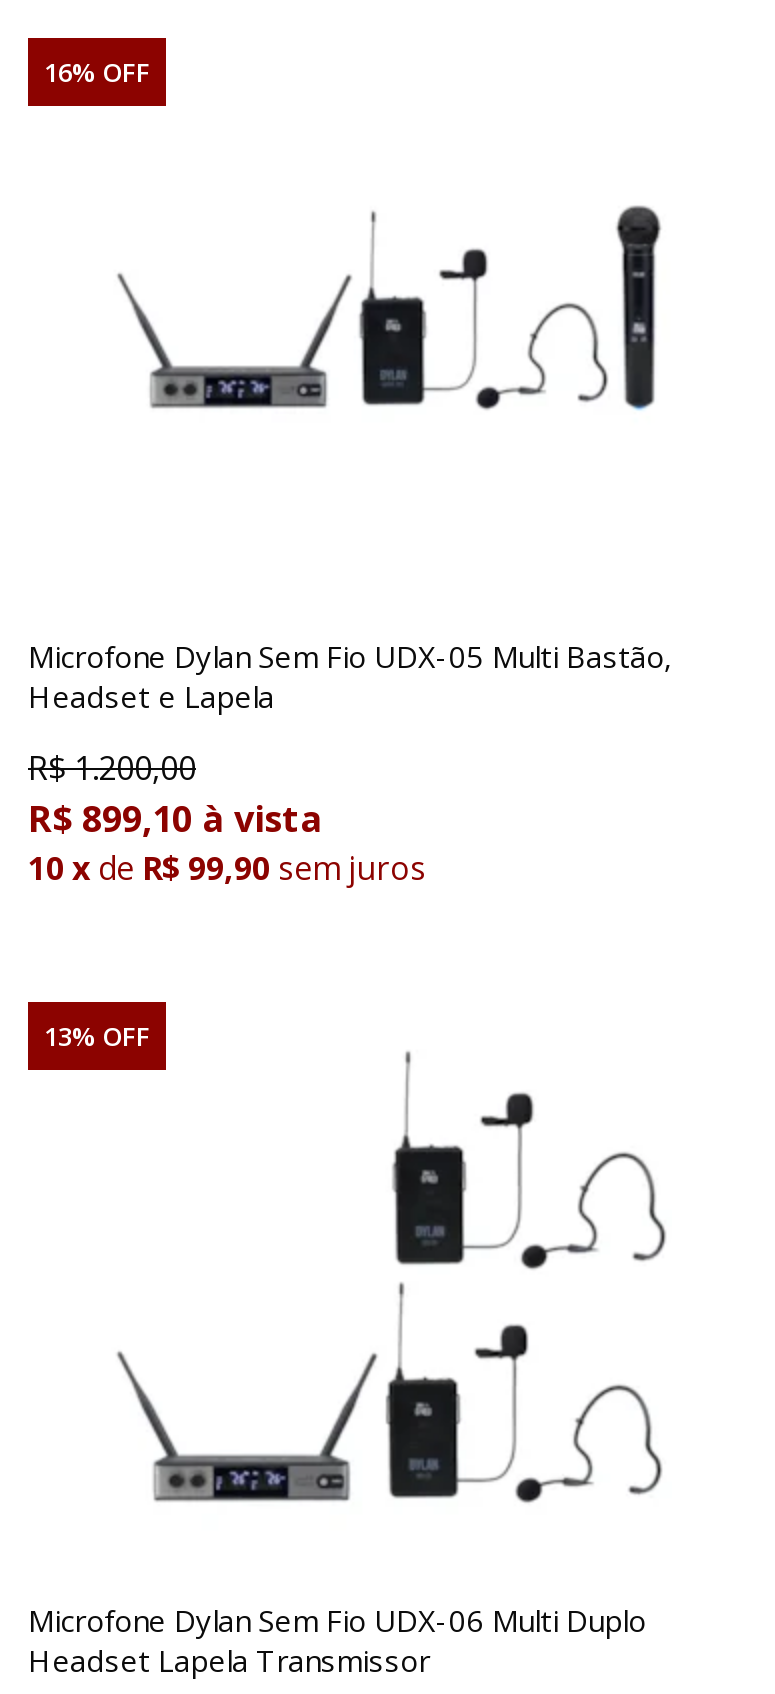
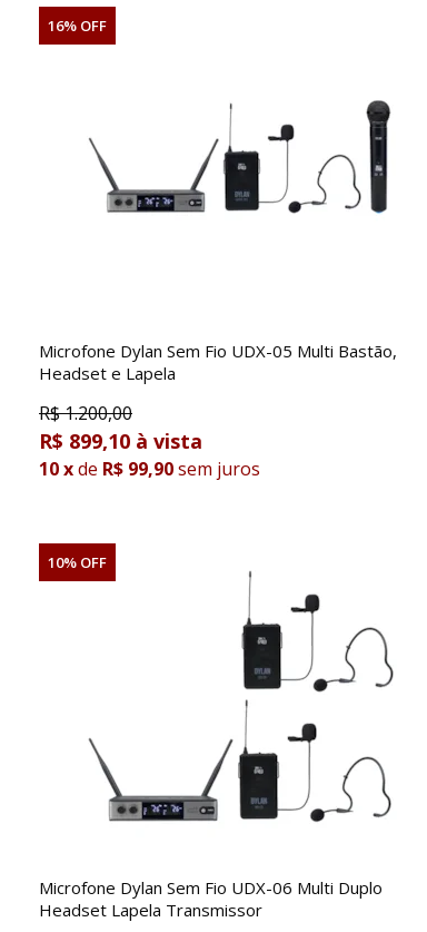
[44,1018,150,1054] 13% OFF -> [48,552,107,572] 10% OFF

